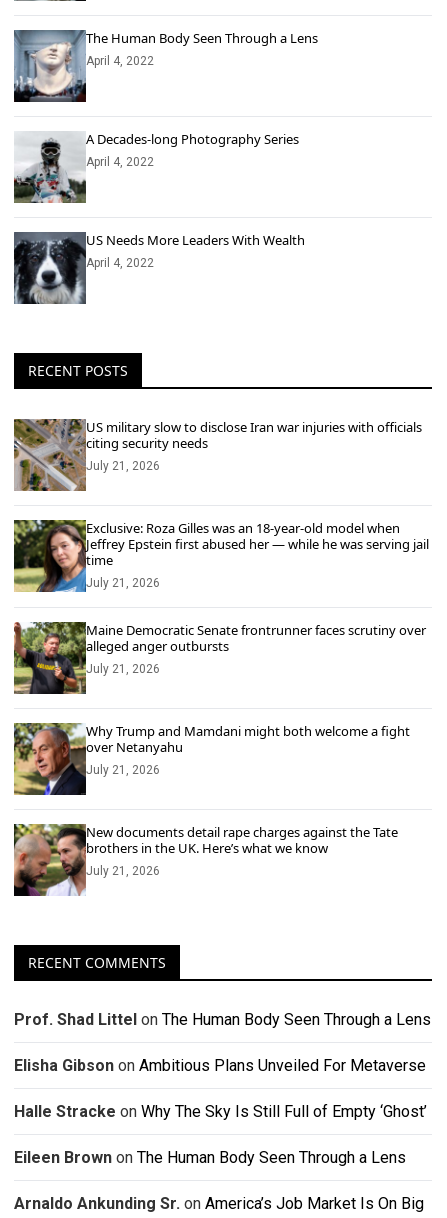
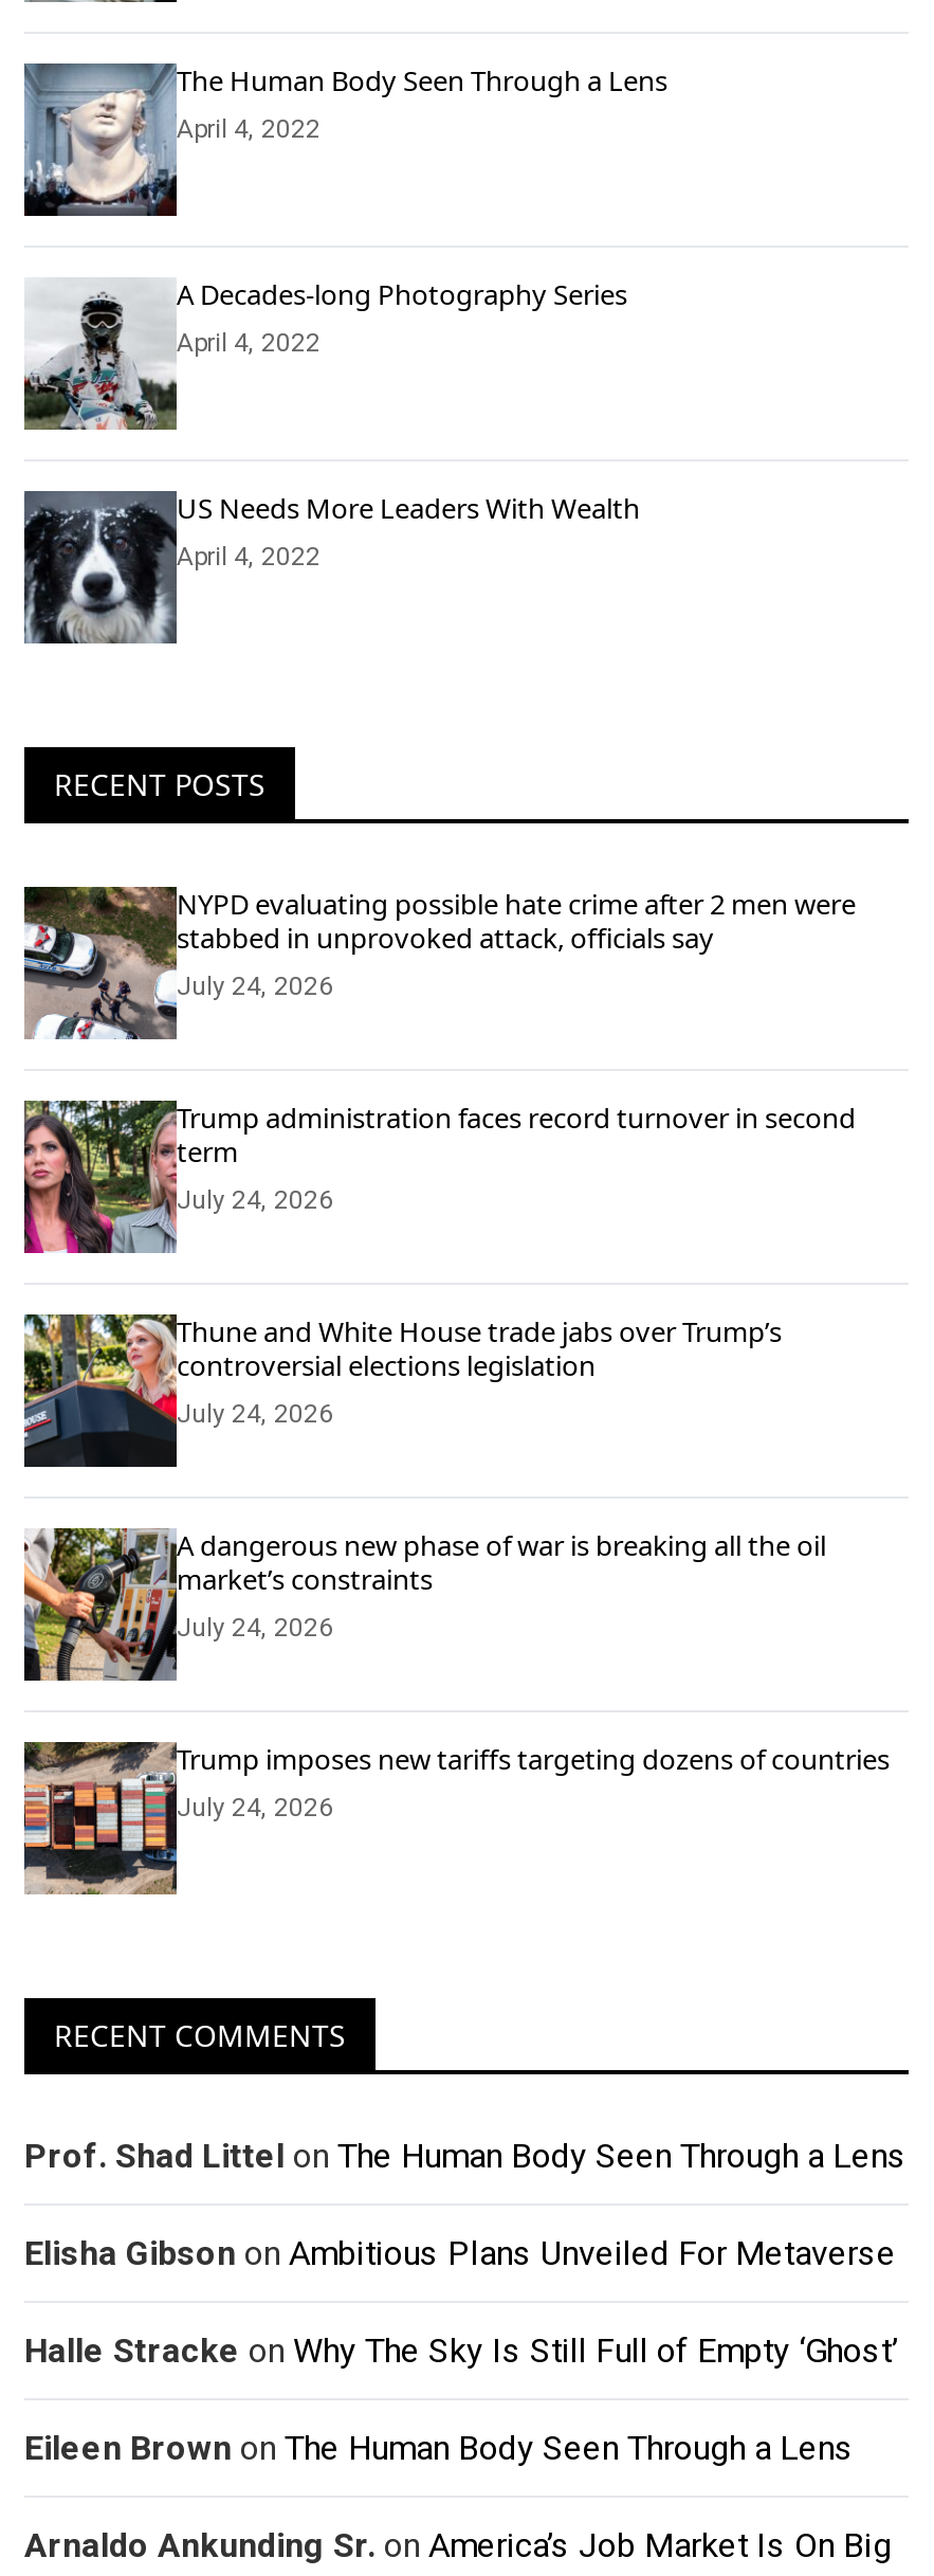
[13,418,422,492] [image] | US military slow to disclose Iran war injuries with officials | citing security needs | July 21, 2026 -> [24,886,856,1039] [image] | NYPD evaluating possible hate crime after 2 men were | stabbed in unprovoked attack, officials say | July 24, 2026
[13,519,429,592] [image] | Exclusive: Roza Gilles was an 18-year-old model when | Jeffrey Epstein first abused her — while he was serving jail | time | July 21, 2026 -> [22,1100,856,1255] [image] | Trump administration faces record turnover in second | term | July 24, 2026
[13,621,426,695] [image] | Maine Democratic Senate frontrunner faces scrutiny over | alleged anger outbursts | July 21, 2026 -> [22,1312,782,1469] [image] | Thune and White House trade jabs over Trump’s | controversial elections legislation | July 24, 2026
[13,722,410,796] [image] | Why Trump and Mamdani might both welcome a fight | over Netanyahu | July 21, 2026 -> [22,1527,826,1683] [image] | A dangerous new phase of war is breaking all the oil | market’s constraints | July 24, 2026
[13,823,398,897] [image] | New documents detail rape charges against the Tate | brothers in the UK. Here’s what we know | July 21, 2026 -> [22,1740,890,1897] [image] | Trump imposes new tariffs targeting dozens of countries | July 24, 2026

